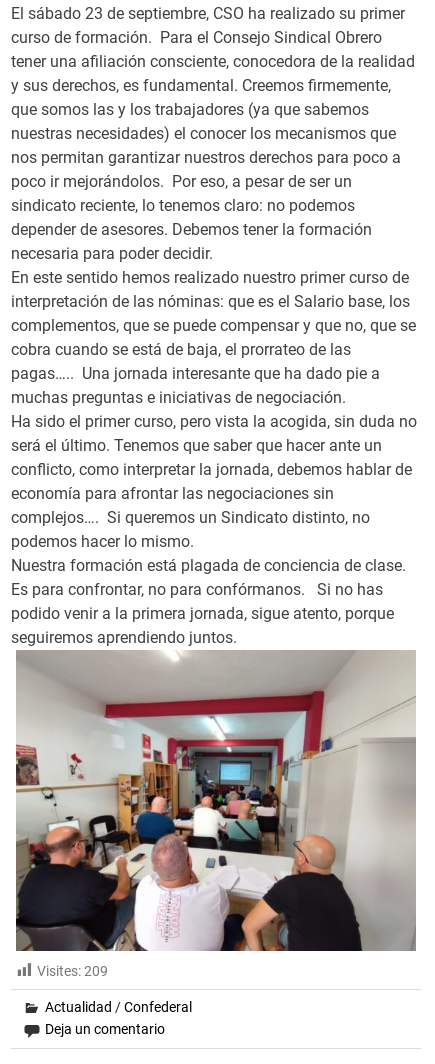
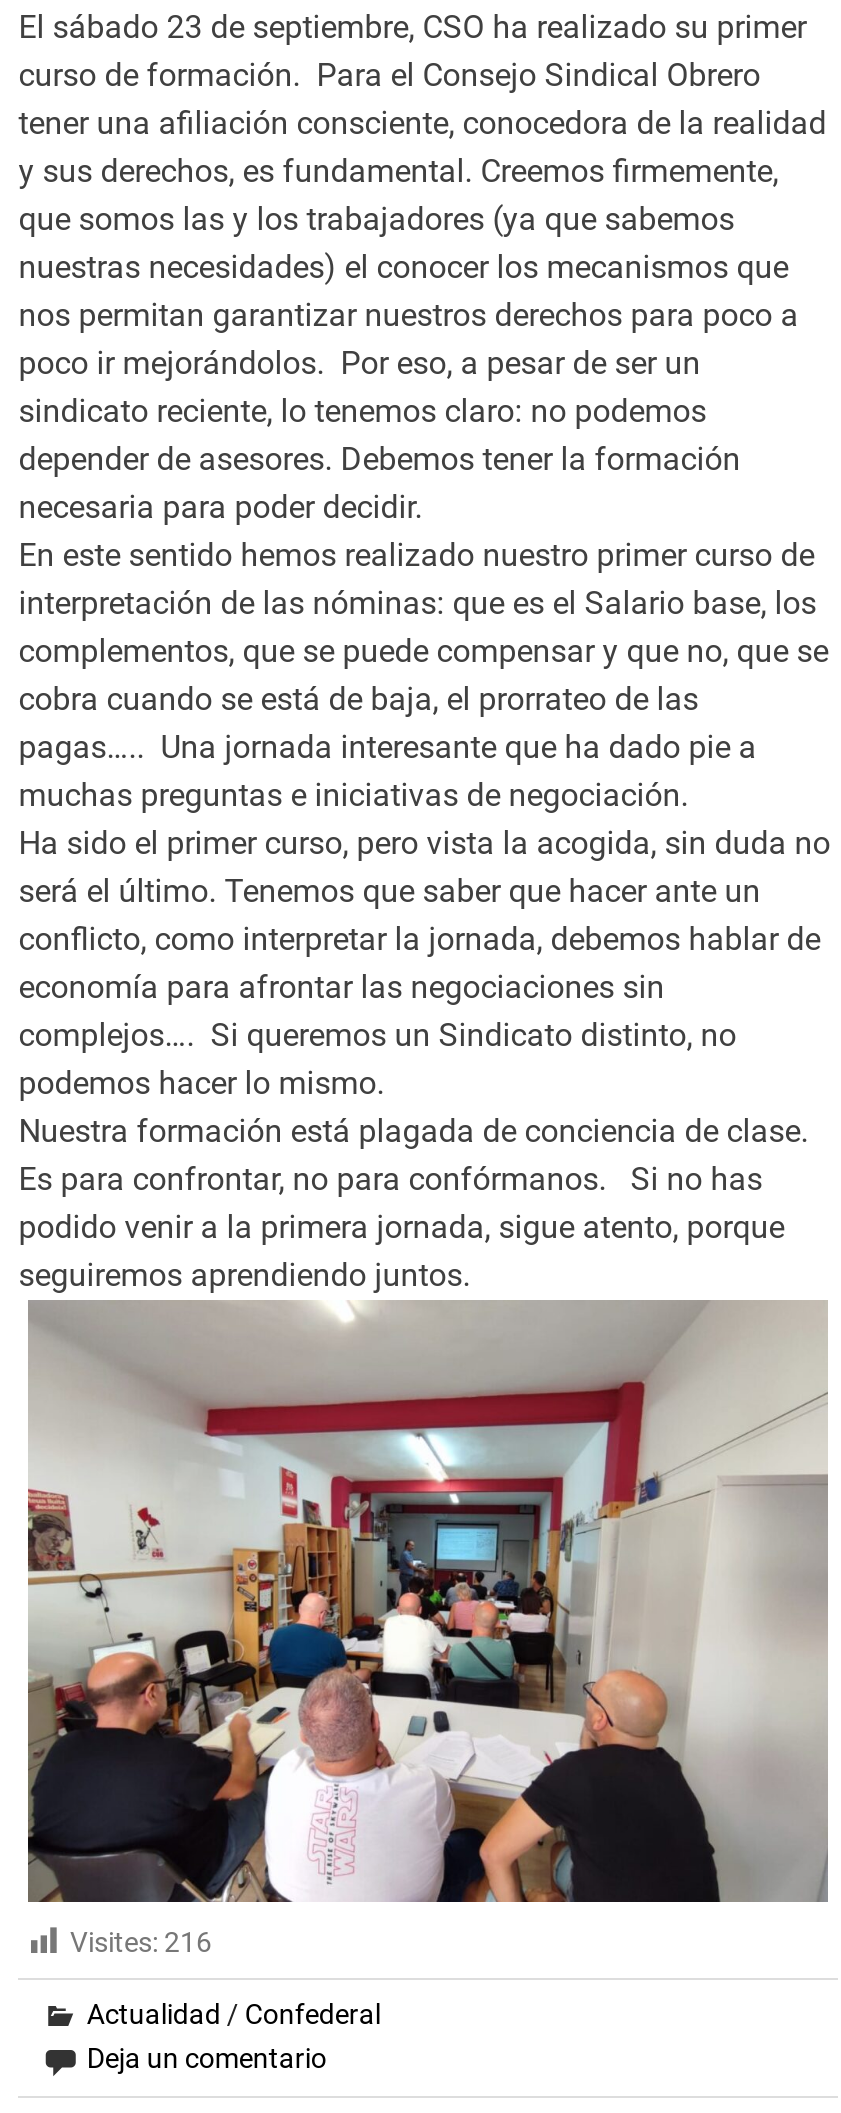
[37,962,108,978] Visites: 209 -> [70,1925,212,1957] Visites: 216

